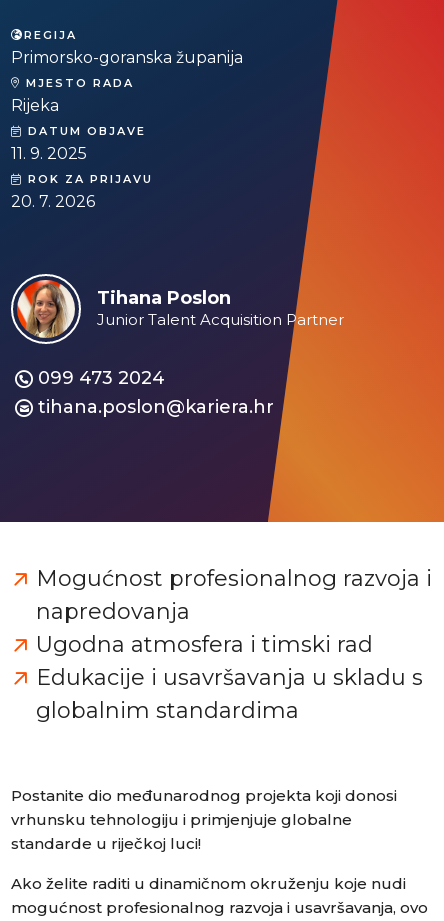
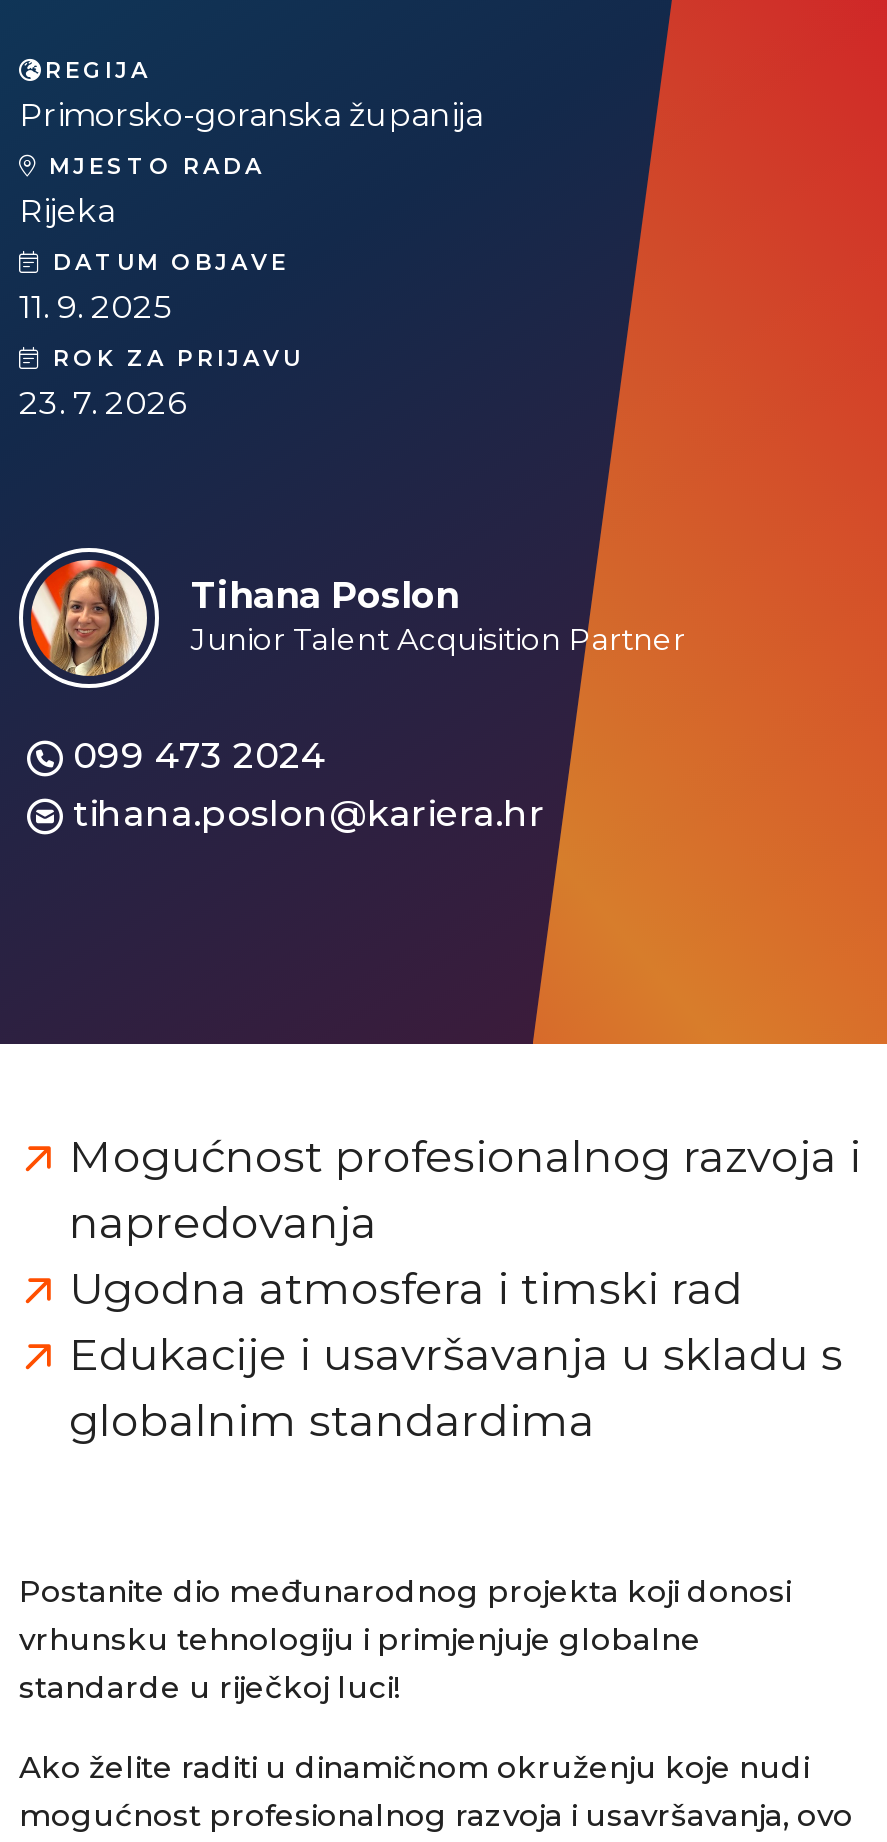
[11,192,95,211] 20. 7. 2026 -> [19,385,185,423] 23. 7. 2026

